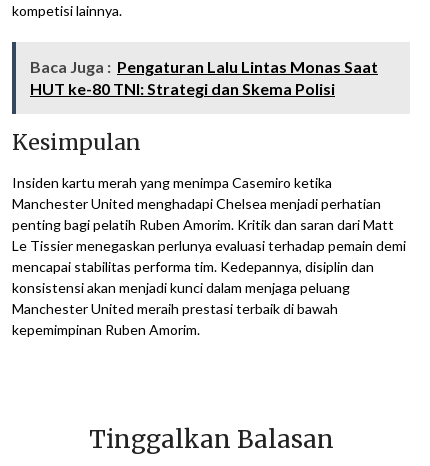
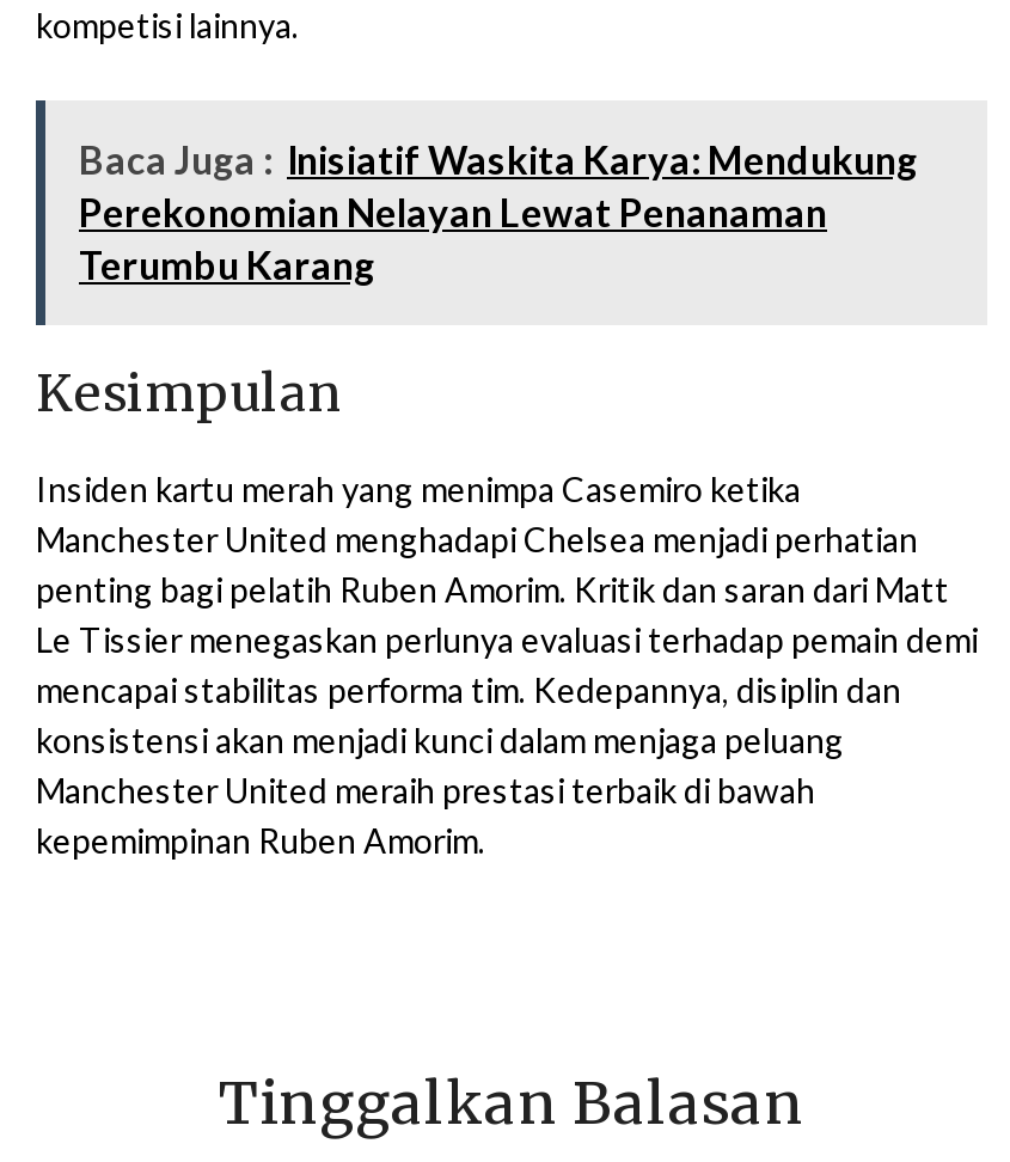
[30,57,378,98] Baca Juga : Pengaturan Lalu Lintas Monas Saat | HUT ke-80 TNI: Strategi dan Skema Polisi -> [79,136,918,287] Baca Juga : Inisiatif Waskita Karya: Mendukung | Perekonomian Nelayan Lewat Penanaman | Terumbu Karang

